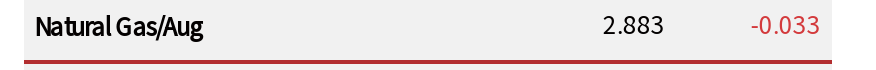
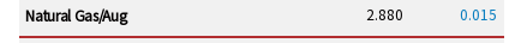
[603,6,665,40] 2.883 -> [367,4,404,24] 2.880
[751,6,821,40] -0.033 -> [460,4,497,24] 0.015

